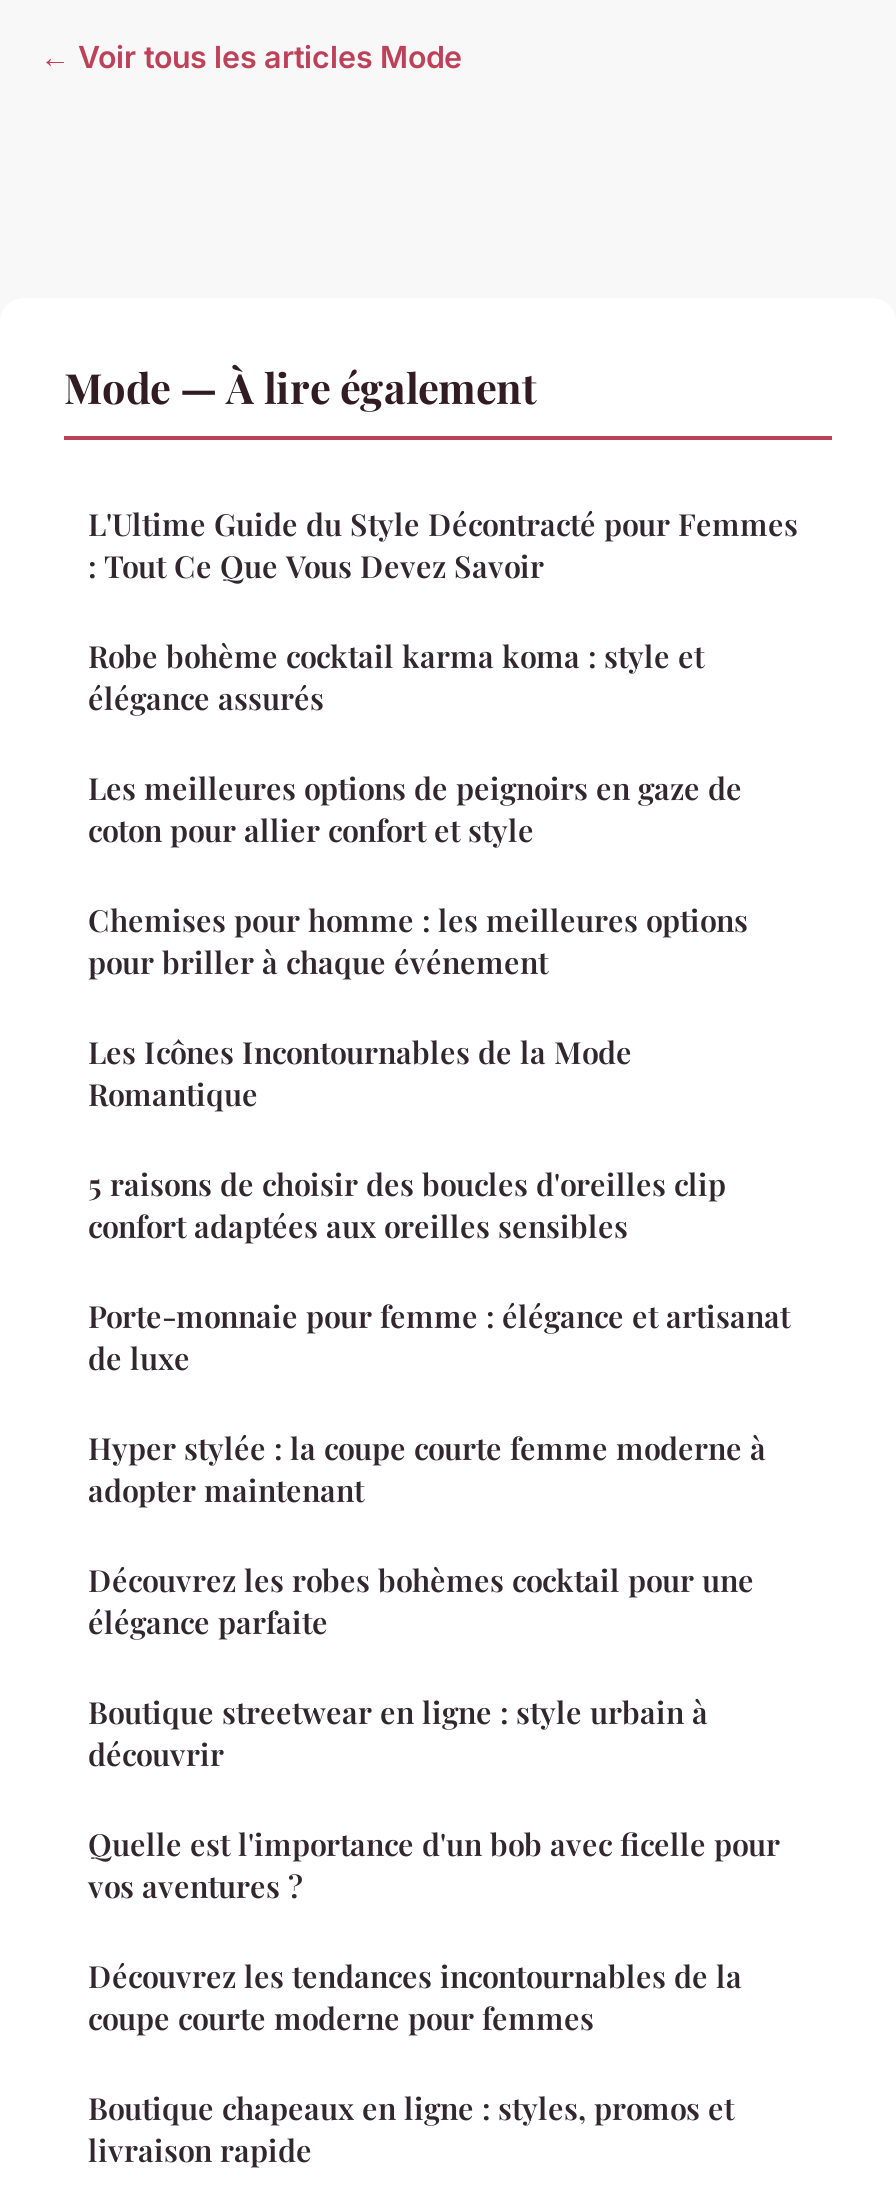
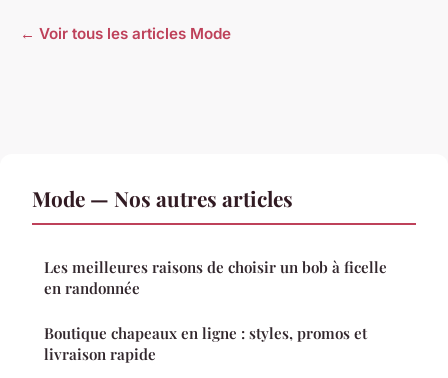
[64,358,798,2038] Mode — À lire également | L'Ultime Guide du Style Décontracté pour Femmes | : Tout Ce Que Vous Devez Savoir | Robe bohème cocktail karma koma : style et | élégance assurés | Les meilleures options de peignoirs en gaze de | coton pour allier confort et style | Chemises pour homme : les meilleures options | pour briller à chaque événement | Les Icônes Incontournables de la Mode | Romantique | 5 raisons de choisir des boucles d'oreilles clip | confort adaptées aux oreilles sensibles | Porte-monnaie pour femme : élégance et artisanat | de luxe | Hyper stylée : la coupe courte femme moderne à | adopter maintenant | Découvrez les robes bohèmes cocktail pour une | élégance parfaite | Boutique streetwear en ligne : style urbain à | découvrir | Quelle est l'importance d'un bob avec ficelle pour | vos aventures ? | Découvrez les tendances incontournables de la | coupe courte moderne pour femmes -> [32,184,387,298] Mode — Nos autres articles | Les meilleures raisons de choisir un bob à ficelle | en randonnée

